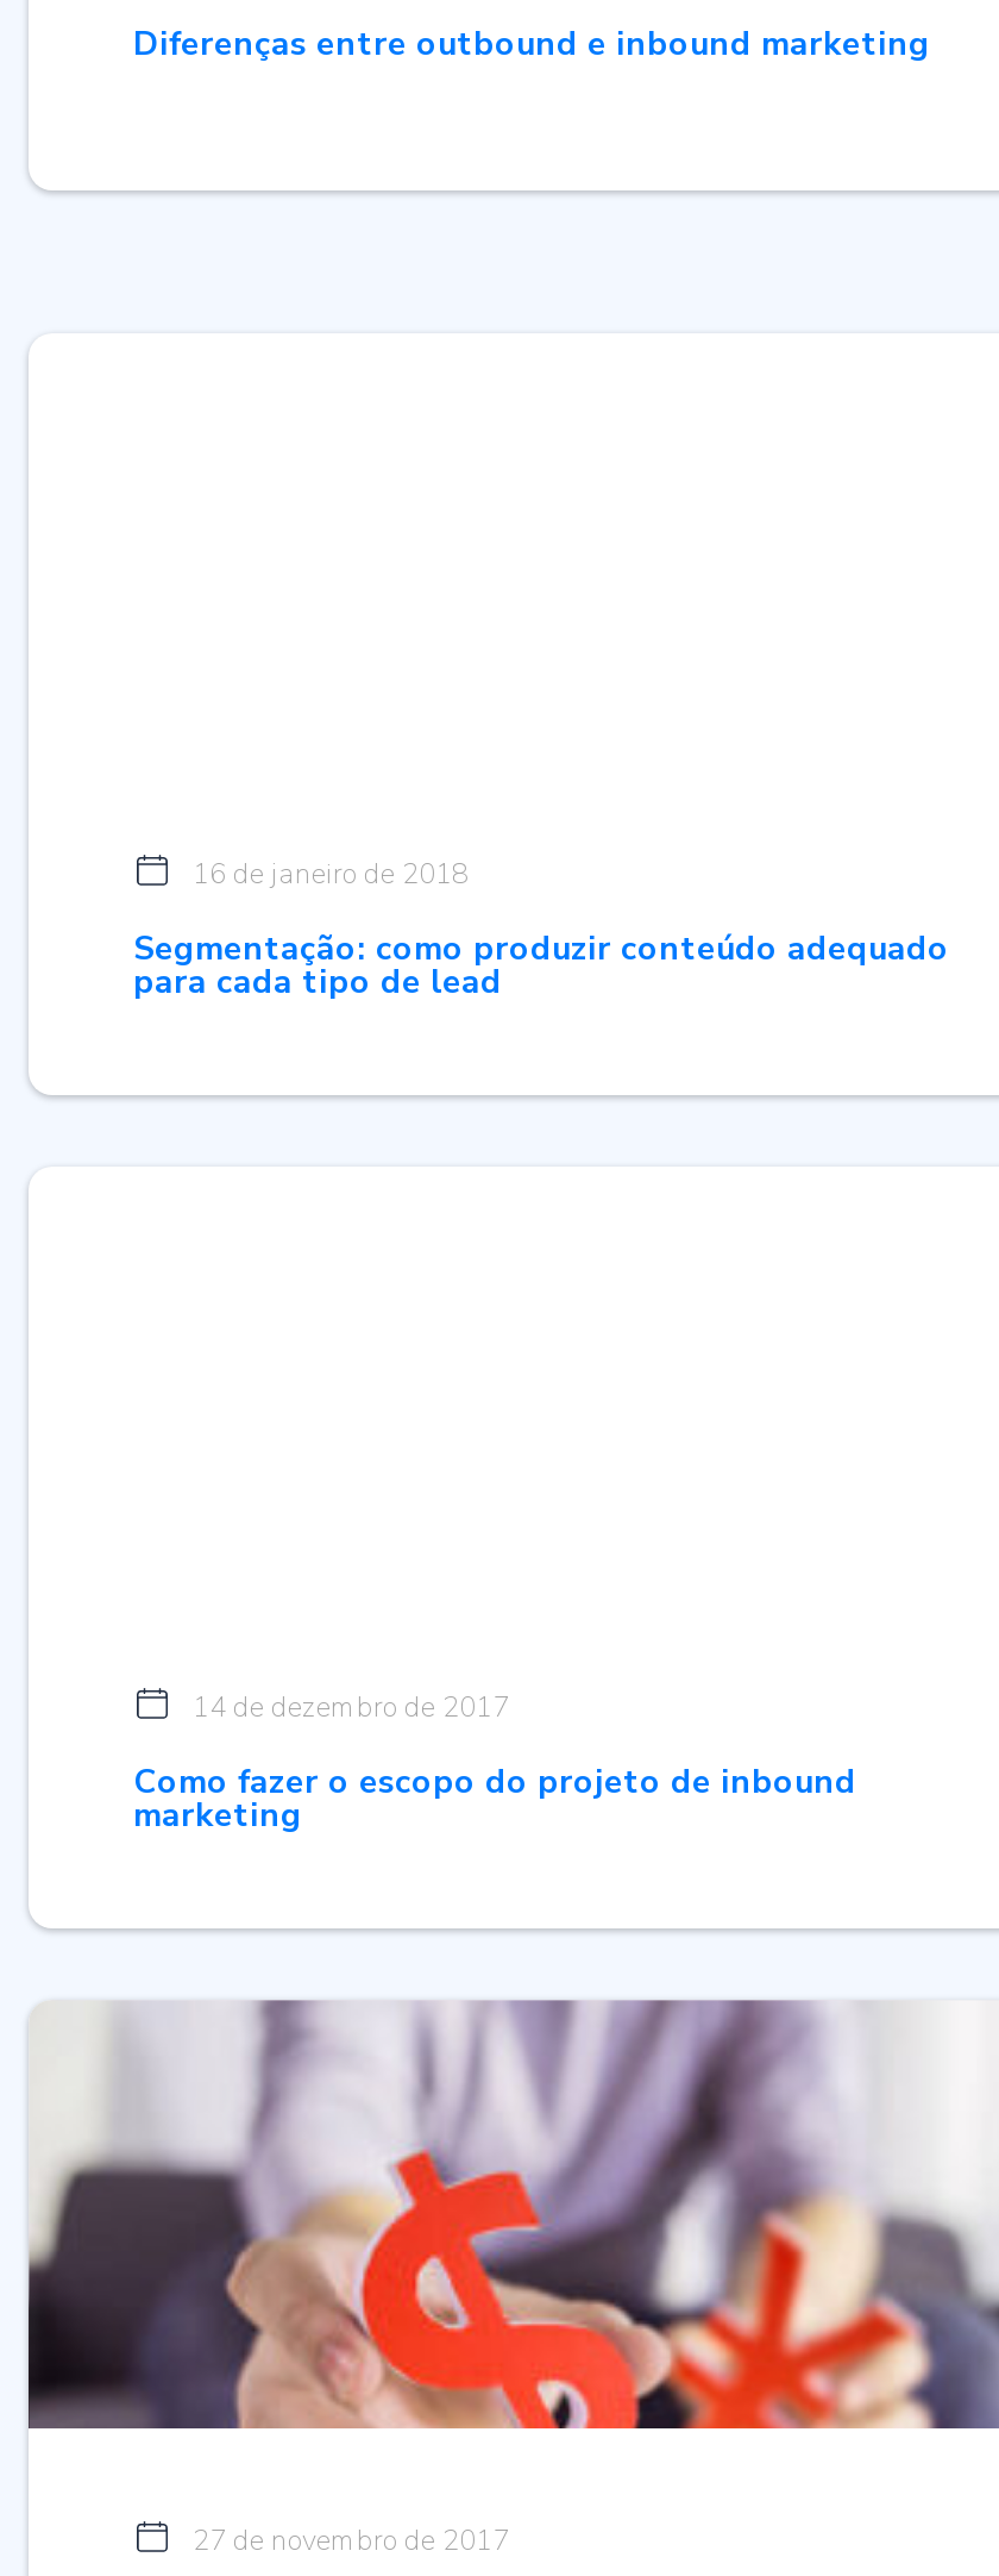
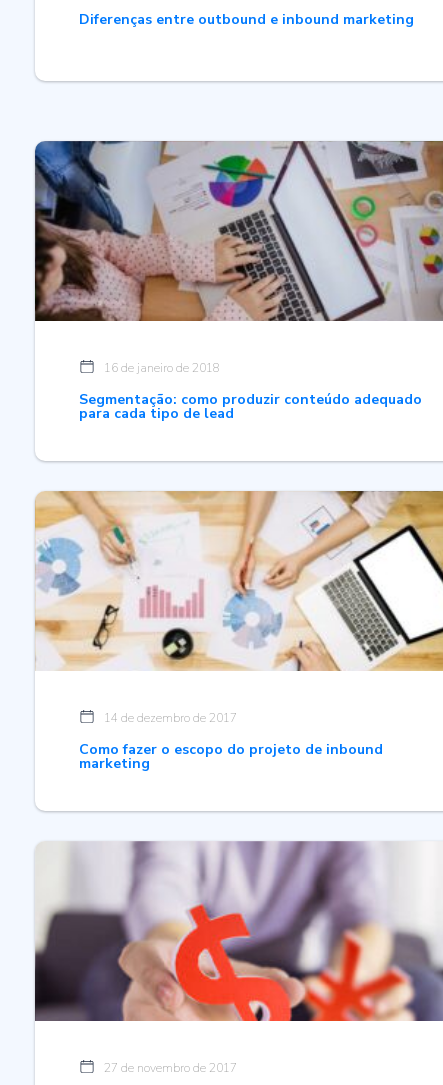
none -> [34,140,440,322] [image]
none -> [34,490,440,672] [image]

